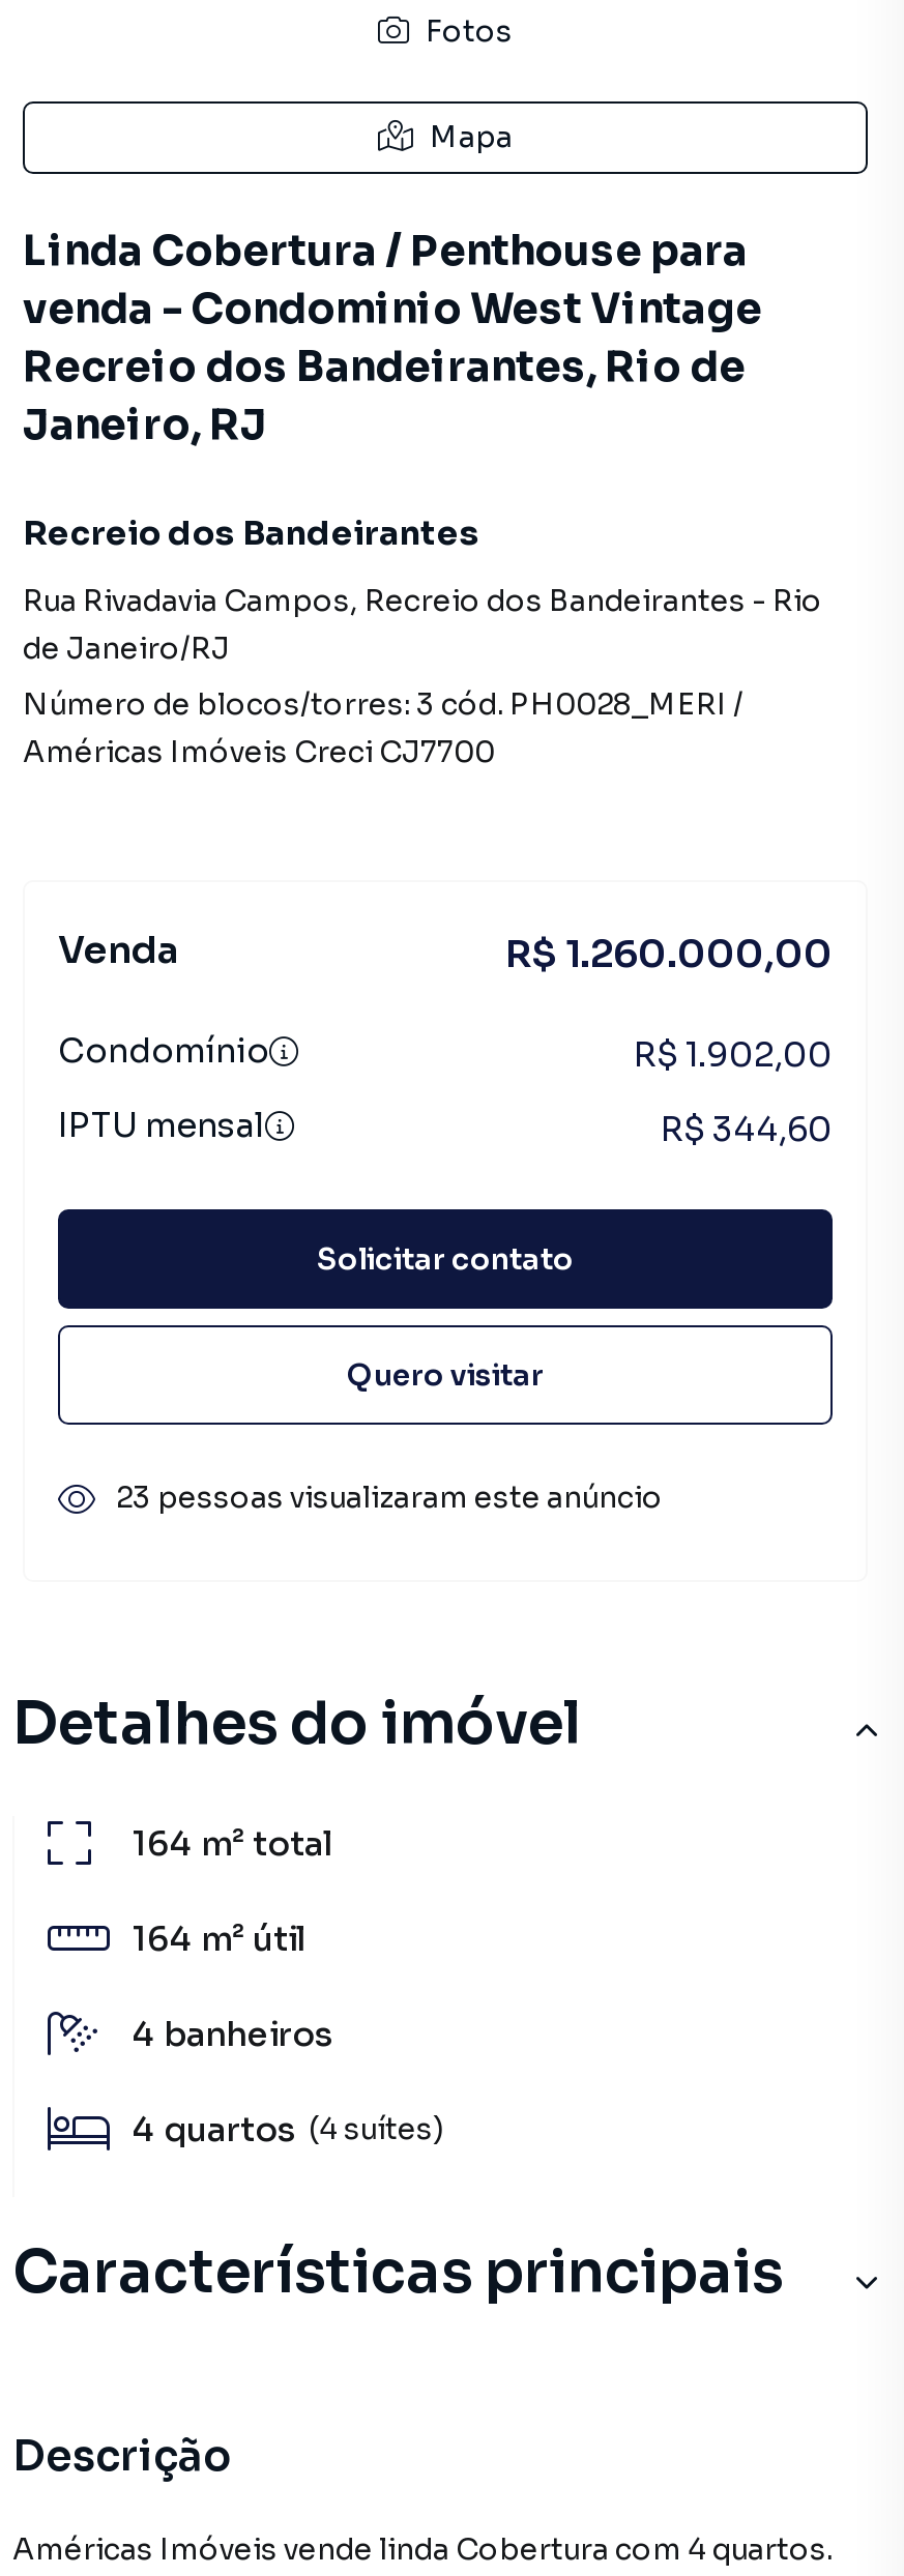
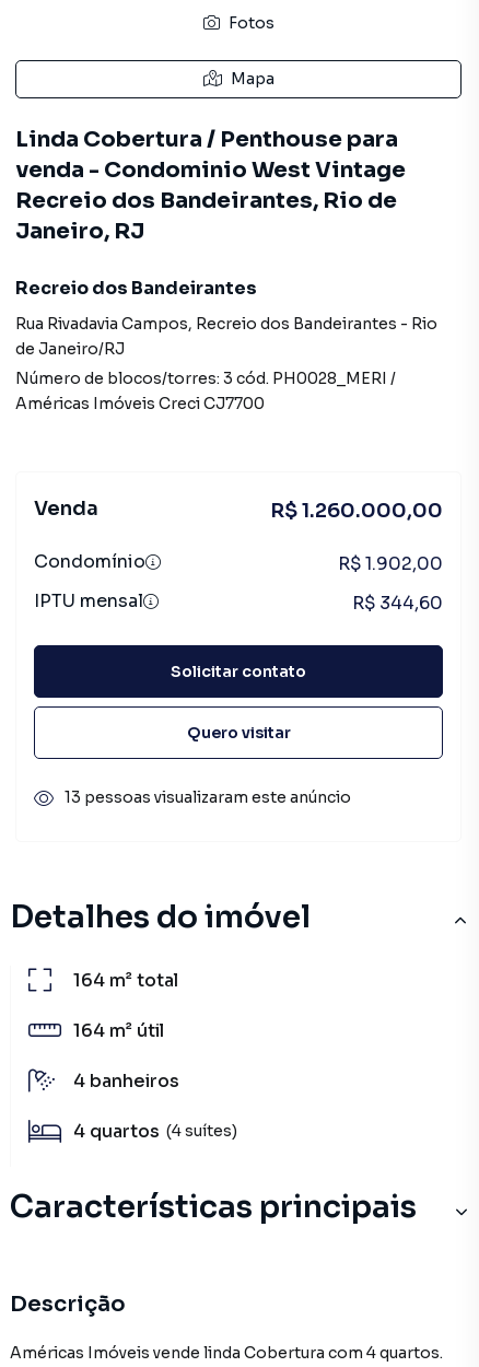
[116,1479,663,1516] 23 pessoas visualizaram este anúncio -> [65,787,351,807] 13 pessoas visualizaram este anúncio

